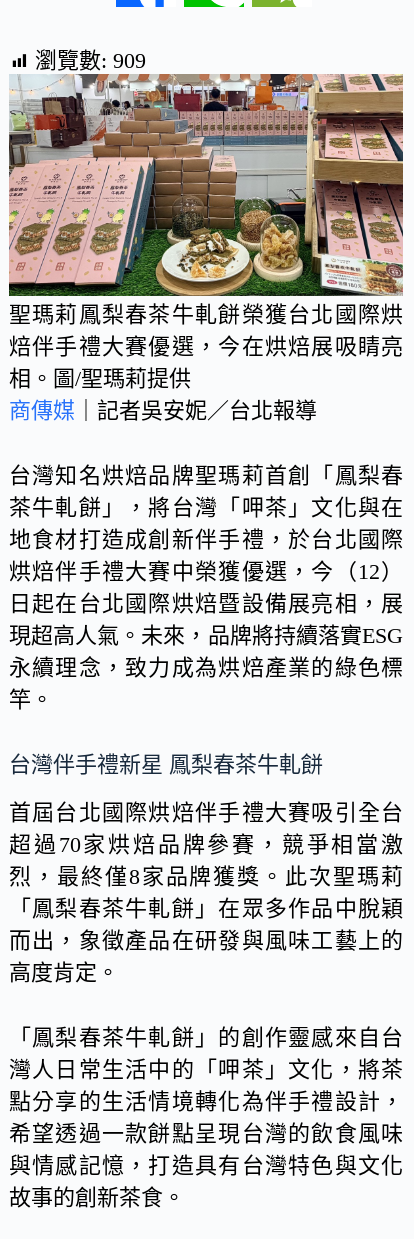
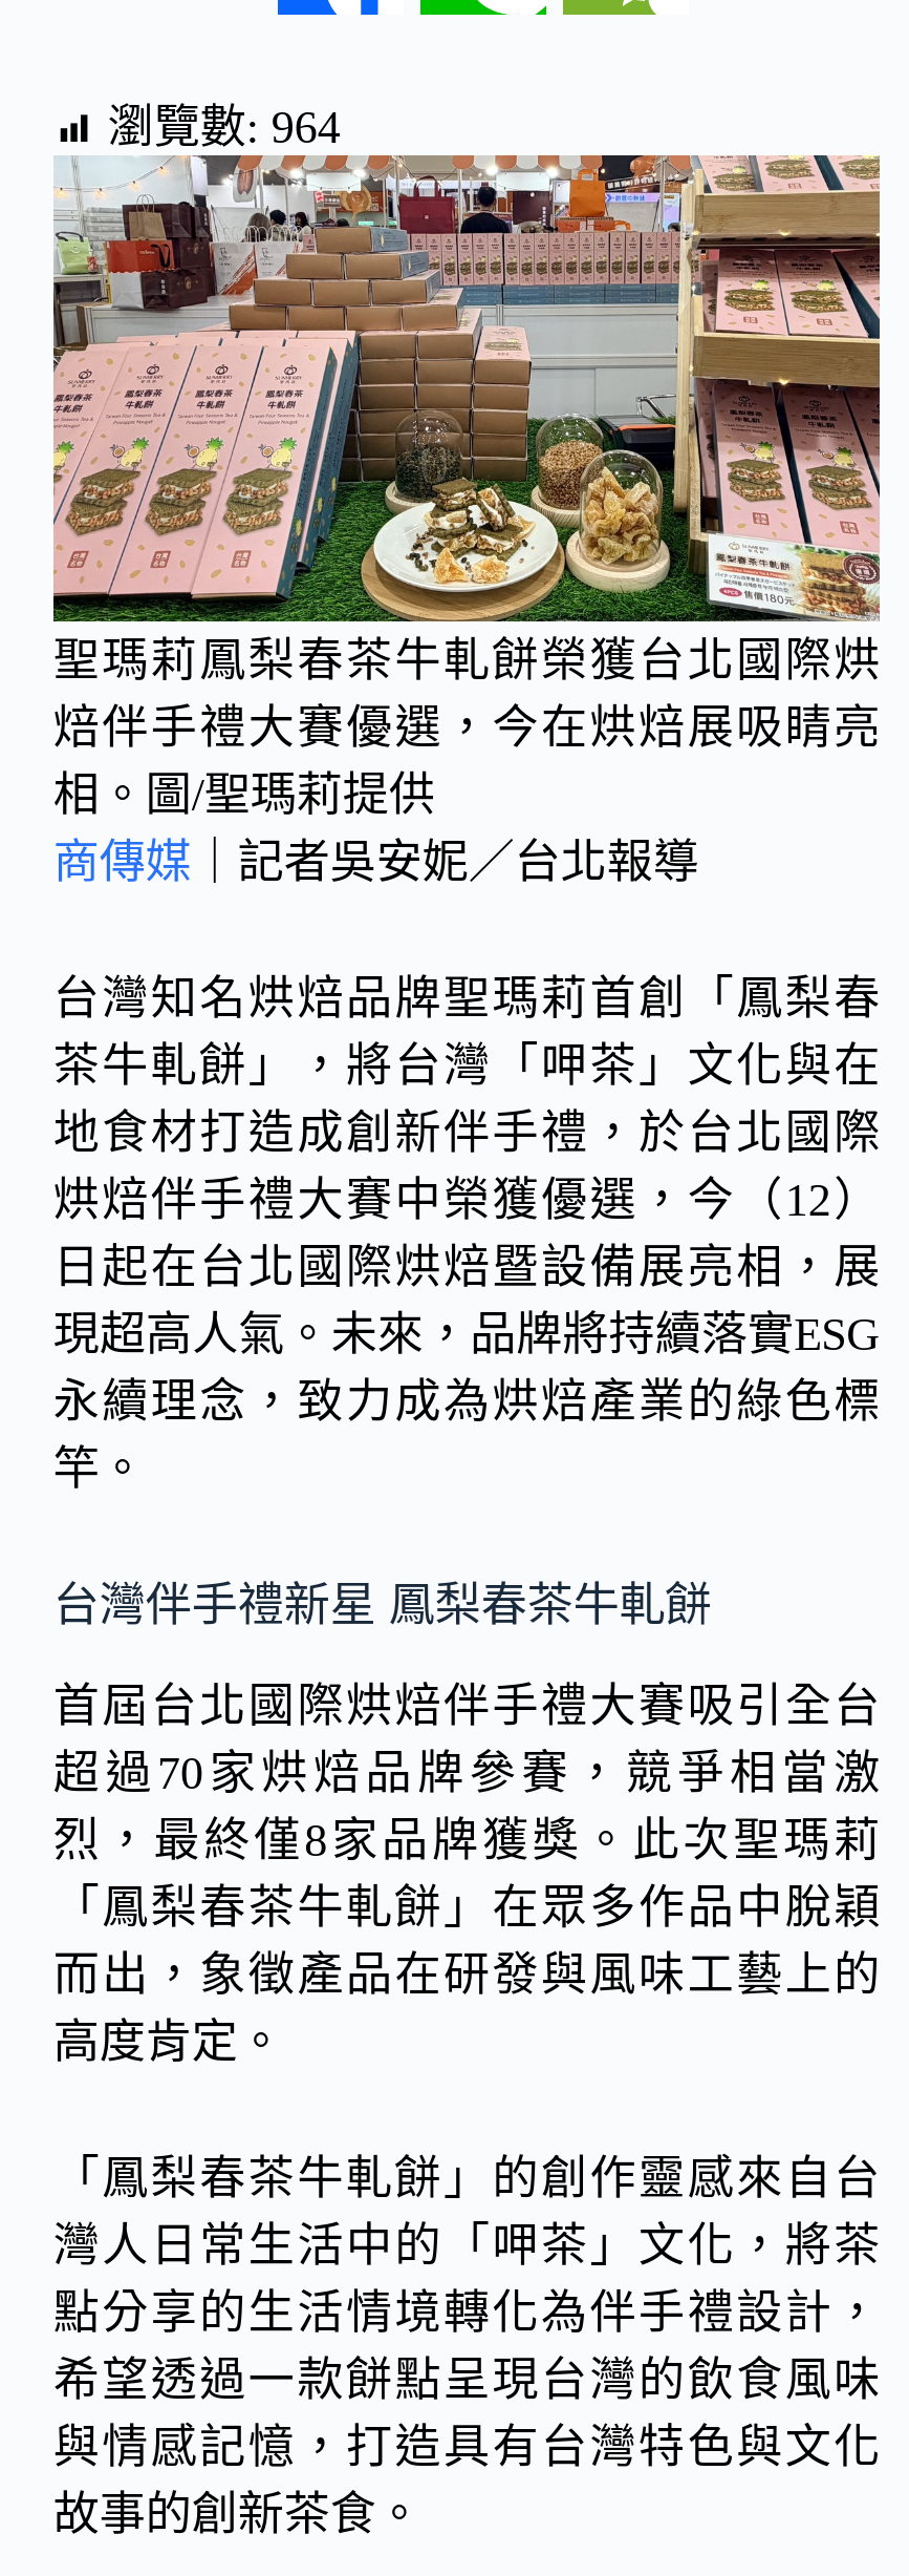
[35,48,146,73] 瀏覽數: 909 -> [108,100,341,153] 瀏覽數: 964

